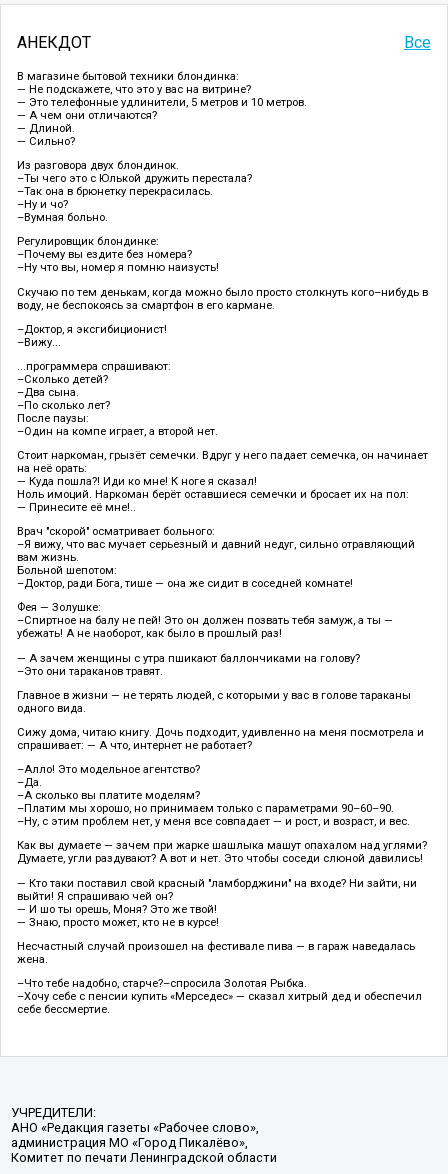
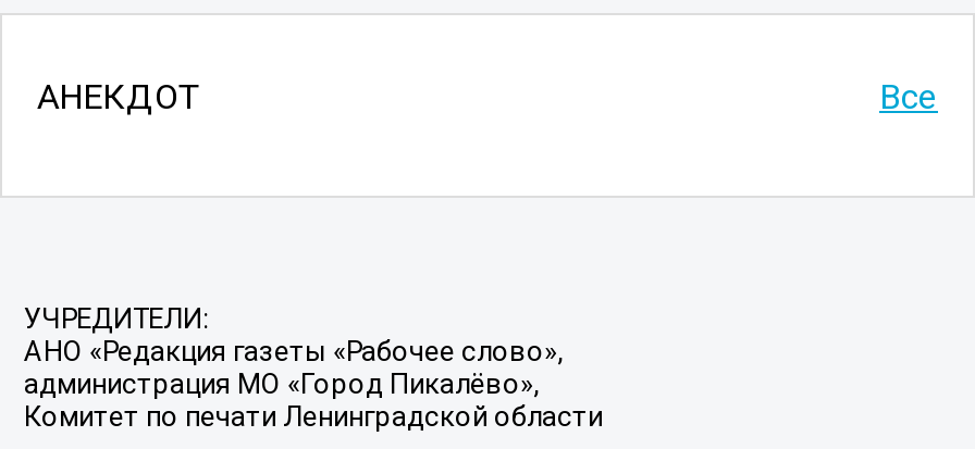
[17,70,428,1016] В магазине бытовой техники блондинка: | — Не подскажете, что это у вас на витрине? | — Это телефонные удлинители, 5 метров и 10 метров. | — А чем они отличаются? | — Длиной. | — Сильно? | Из разговора двух блондинок. | –Ты чего это с Юлькой дружить перестала? | –Так она в брюнетку перекрасилась. | –Ну и чо? | –Вумная больно. | Регулировщик блондинке: | –Почему вы ездите без номера? | –Ну что вы, номер я помню наизусть! | Скучаю по тем денькам, когда можно было просто столкнуть кого–нибудь в | воду, не беспокоясь за смартфон в его кармане. | –Доктор, я эксгибиционист! | –Вижу... | ...программера спрашивают: | –Сколько детей? | –Два сына. | –По сколько лет? | После паузы: | –Один на компе играет, а второй нет. | Стоит наркоман, грызёт семечки. Вдруг у него падает семечка, он начинает | на неё орать: | — Куда пошла?! Иди ко мне! К ноге я сказал! | Ноль имоций. Наркоман берёт оставшиеся семечки и бросает их на пол: | — Принесите её мне!.. | Врач "скорой" осматривает больного: | –Я вижу, что вас мучает серьезный и давний недуг, сильно отравляющий | вам жизнь. | Больной шепотом: | –Доктор, ради Бога, тише — она же сидит в соседней комнате! | Фея — Золушке: | –Спиртное на балу не пей! Это он должен позвать тебя замуж, а ты — | убежать! А не наоборот, как было в прошлый раз! | — А зачем женщины с утра пшикают баллончиками на голову? | –Это они тараканов травят. | Главное в жизни — не терять людей, с которыми у вас в голове тараканы | одного вида. | Сижу дома, читаю книгу. Дочь подходит, удивленно на меня посмотрела и | спрашивает: — А что, интернет не работает? | –Алло! Это модельное агентство? | –Да. | –А сколько вы платите моделям? | –Платим мы хорошо, но принимаем только с параметрами 90–60–90. | –Ну, с этим проблем нет, у меня все совпадает — и рост, и возраст, и вес. | Как вы думаете — зачем при жарке шашлыка машут опахалом над углями? | Думаете, угли раздувают? А вот и нет. Это чтобы соседи слюной давились! | — Кто таки поставил свой красный "ламборджини" на входе? Ни зайти, ни | выйти! Я спрашиваю чей он? | — И шо ты орешь, Моня? Это же твой! | — Знаю, просто может, кто не в курсе! | Несчастный случай произошел на фестивале пива — в гараж наведалась | жена. | –Что тебе надобно, старче?–спросила Золотая Рыбка. | –Хочу себе с пенсии купить «Мерседес» — сказал хитрый дед и обеспечил | себе бессмертие. -> none

